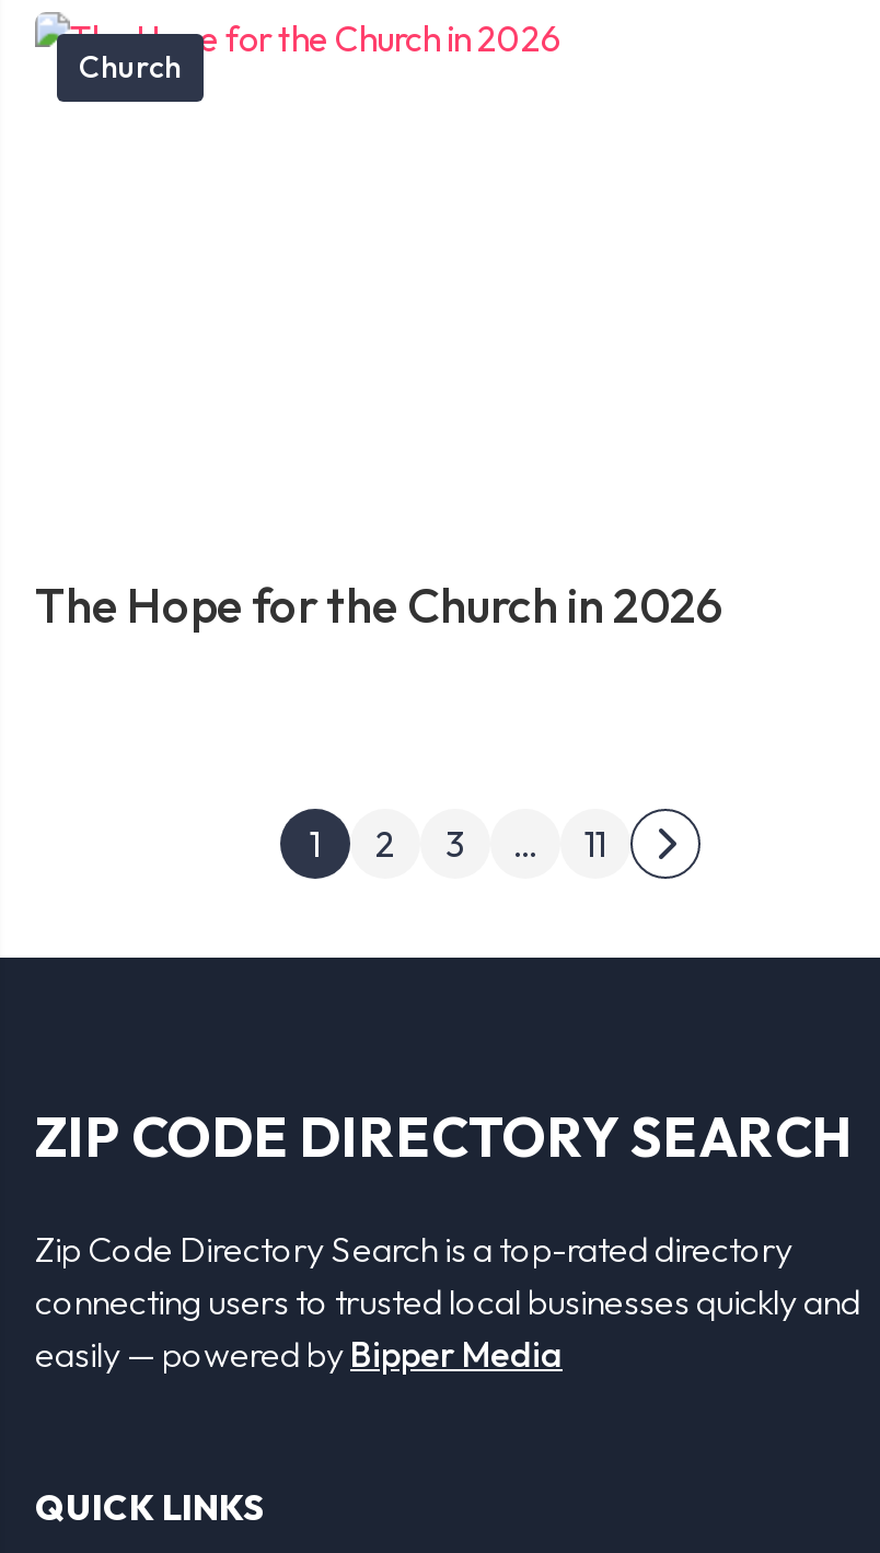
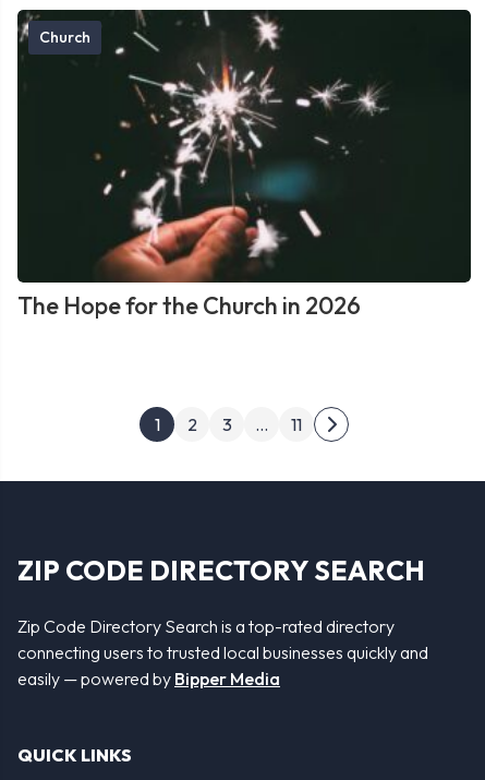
none -> [16,9,472,284] [image]

